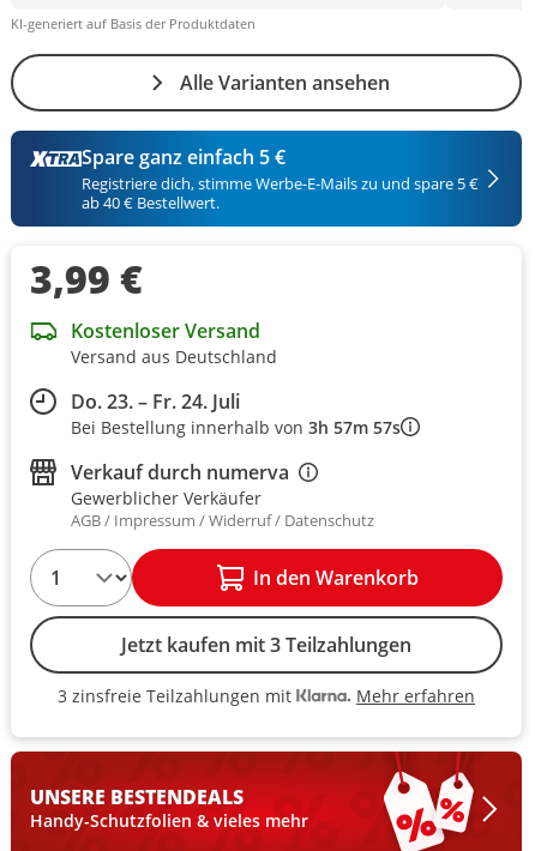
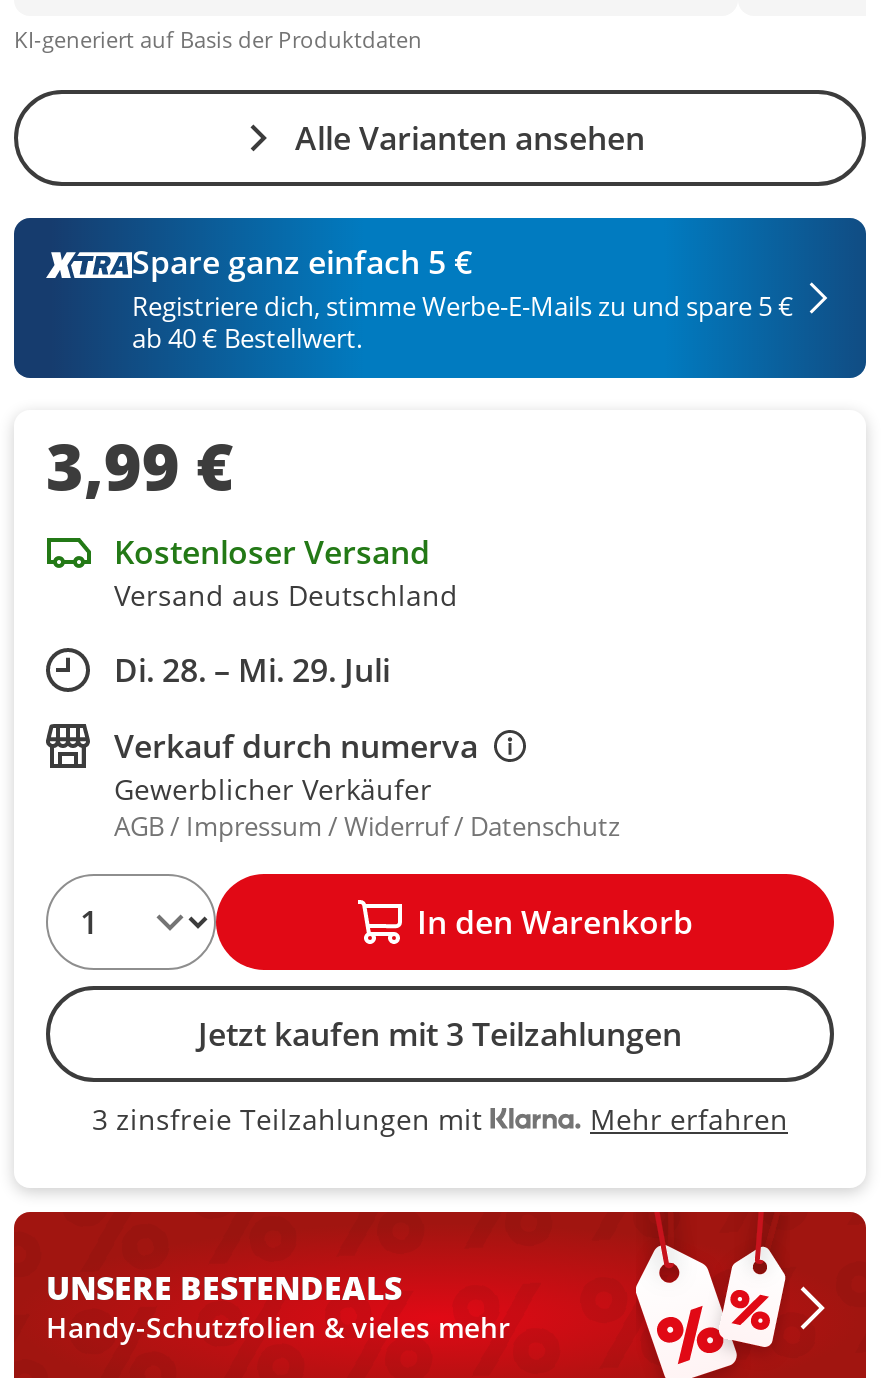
[71,388,401,439] Do. 23. – Fr. 24. Juli | Bei Bestellung innerhalb von 3h 57m 57s -> [114,648,390,692] Di. 28. – Mi. 29. Juli

